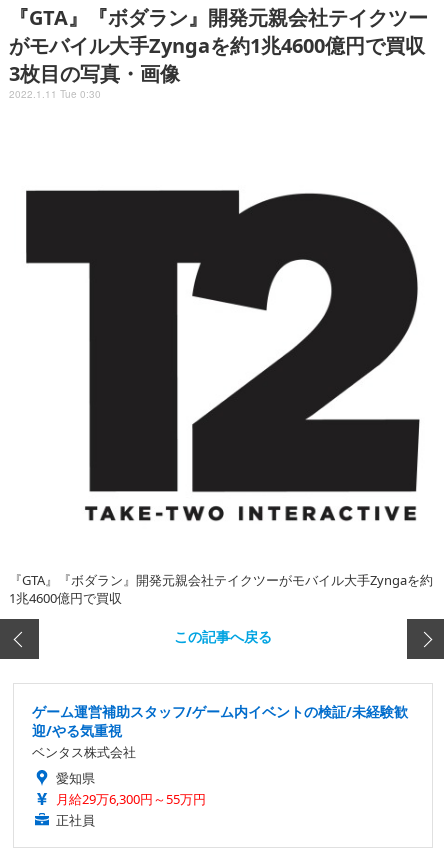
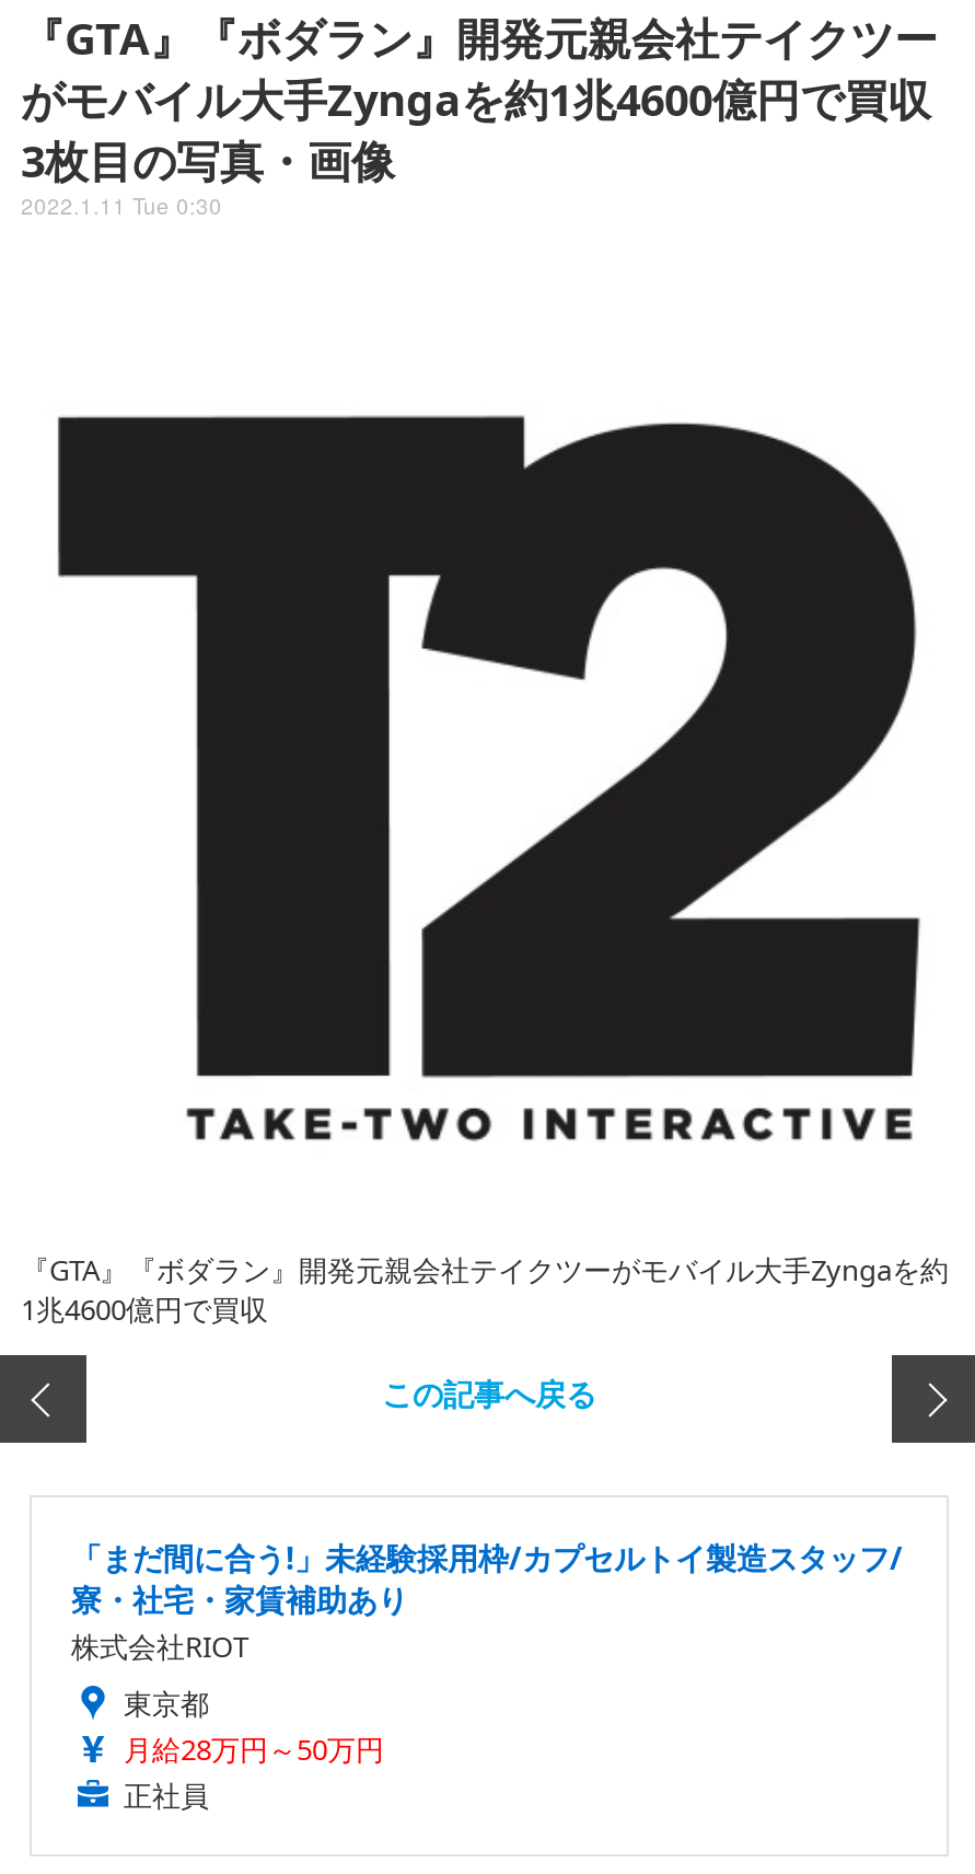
[32,702,408,808] ゲーム運営補助スタッフ/ゲーム内イベントの検証/未経験歓 | 迎/やる気重視 | ベンタス株式会社 | 愛知県 | 月給29万6,300円～55万円 -> [71,1537,903,1769] 「まだ間に合う!」未経験採用枠/カプセルトイ製造スタッフ/ | 寮・社宅・家賃補助あり | 株式会社RIOT | 東京都 | 月給28万円～50万円

